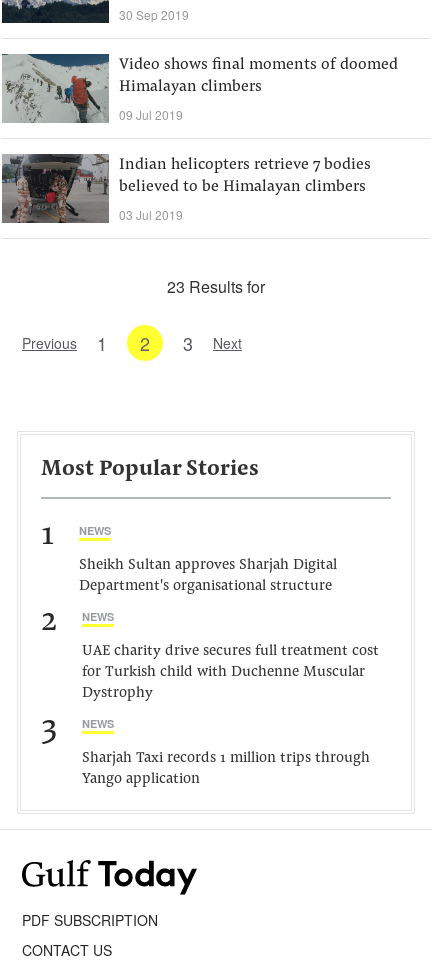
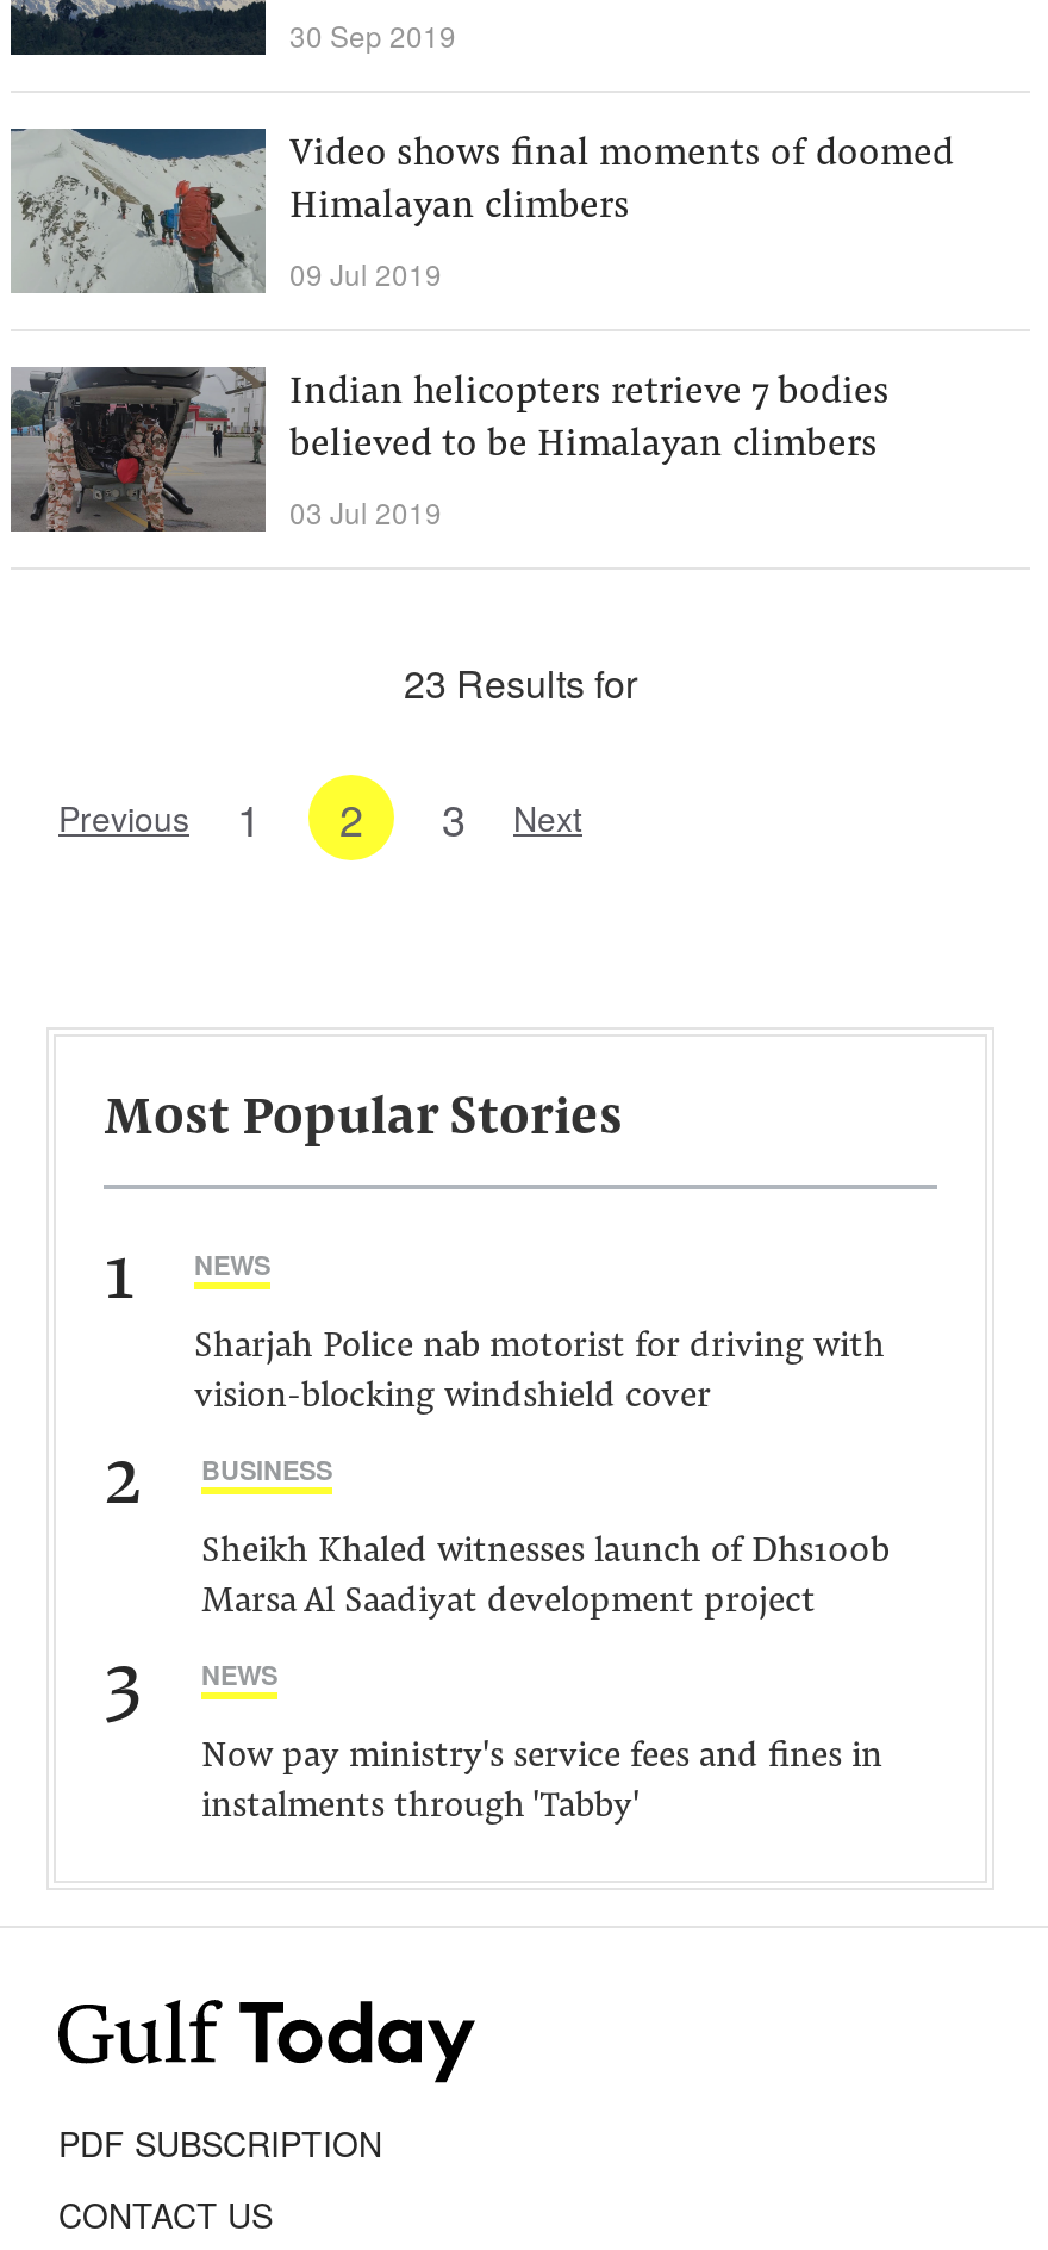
[79,558,337,594] Sheikh Sultan approves Sharjah Digital | Department's organisational structure -> [194,1330,885,1416] Sharjah Police nab motorist for driving with | vision-blocking windshield cover
[82,609,114,624] NEWS -> [201,1452,332,1487] BUSINESS
[82,644,379,701] UAE charity drive secures full treatment cost | for Turkish child with Duchenne Muscular | Dystrophy -> [201,1535,890,1621] Sheikh Khaled witnesses launch of Dhs100b | Marsa Al Saadiyat development project
[82,751,370,787] Sharjah Taxi records 1 million trips through | Yango application -> [201,1740,882,1826] Now pay ministry's service fees and fines in | instalments through 'Tabby'

